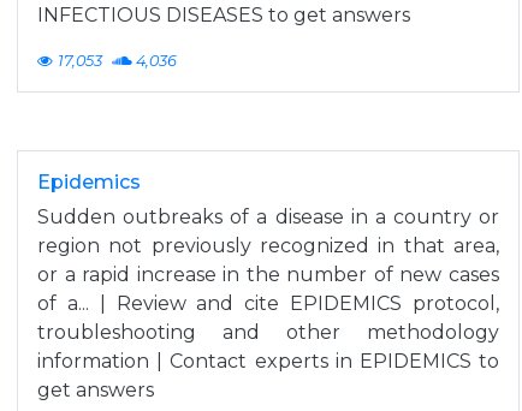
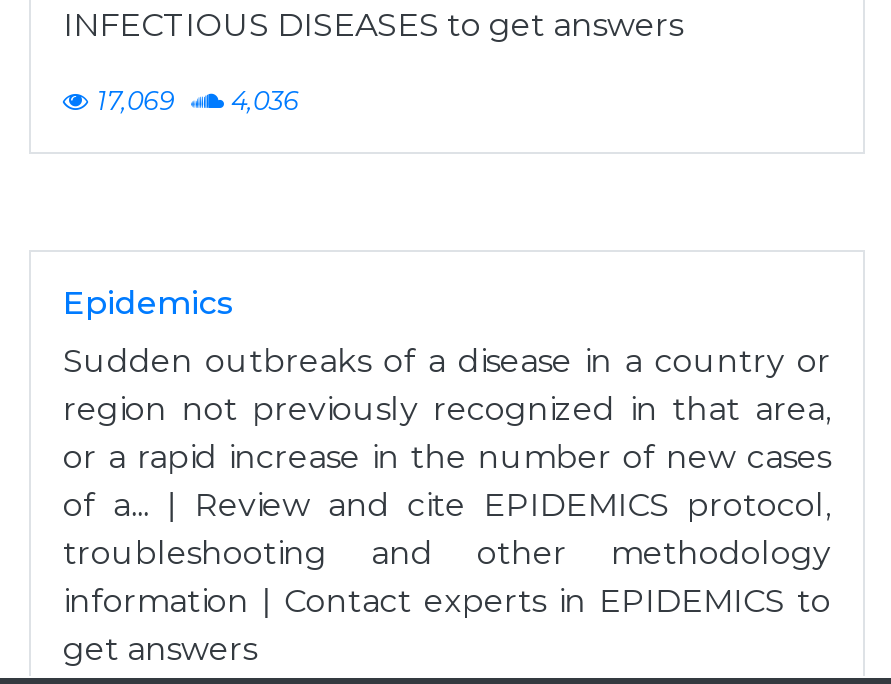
[58,51,177,69] 17,053 4,036 -> [97,85,299,115] 17,069 4,036

